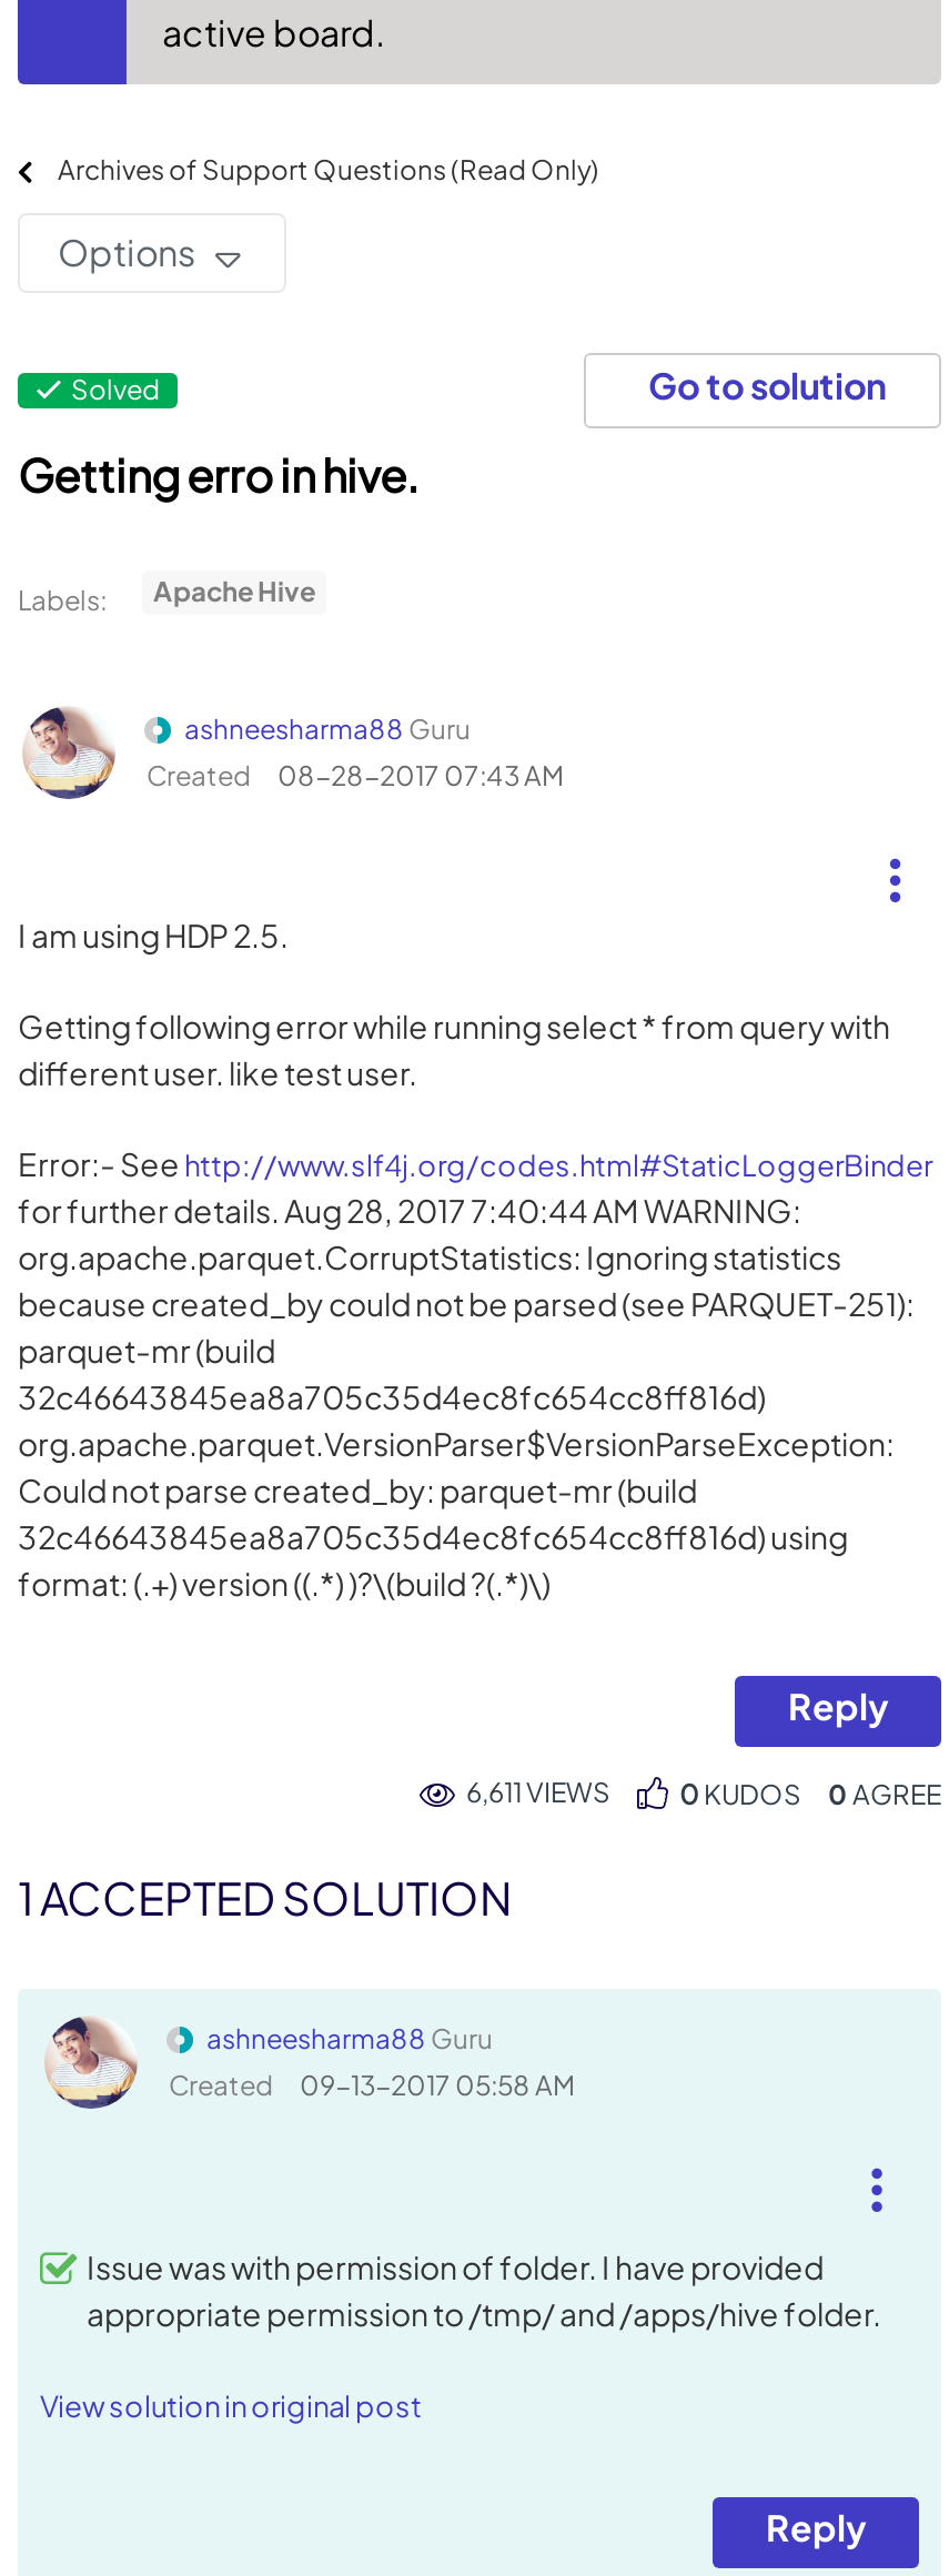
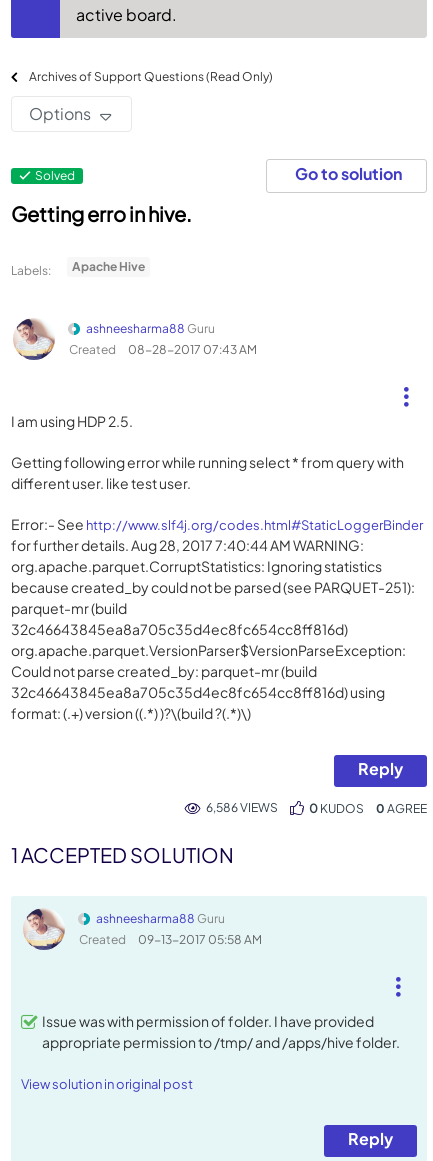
[466,1776,610,1809] 6,611 VIEWS -> [206,800,278,815] 6,586 VIEWS

